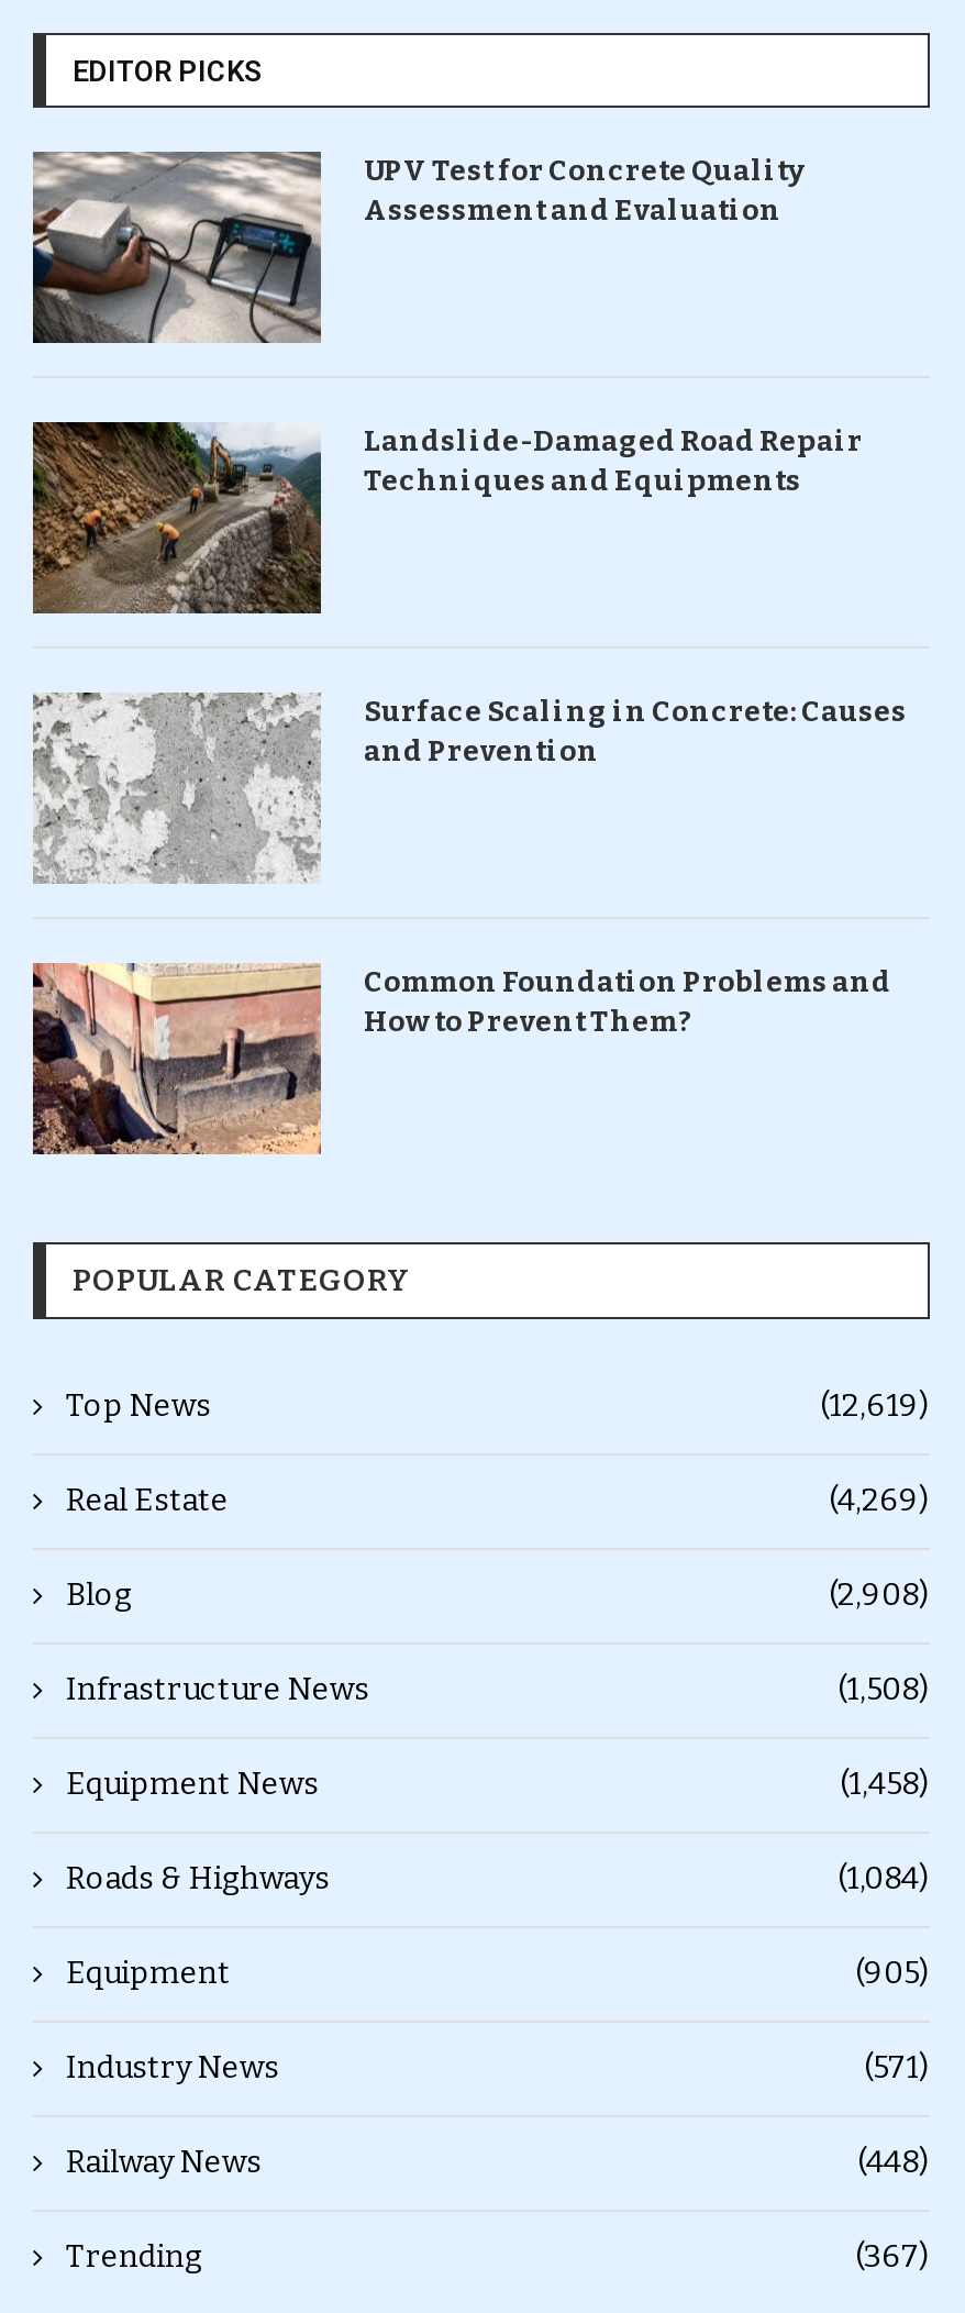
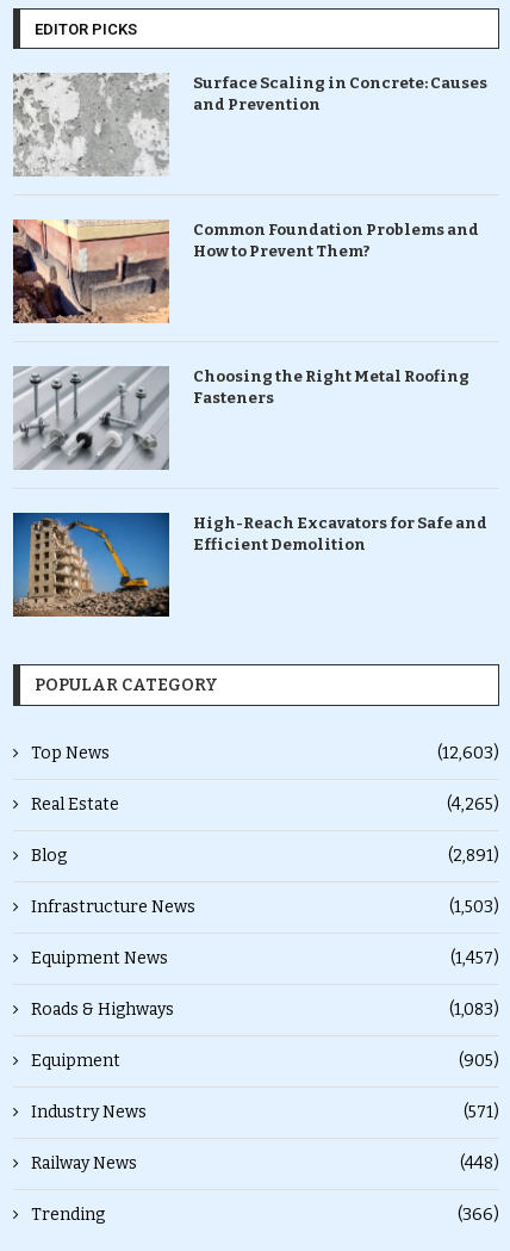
[31,150,803,345] [image] | UPV Test for Concrete Quality | Assessment and Evaluation -> none
[31,420,863,616] [image] | Landslide-Damaged Road Repair | Techniques and Equipments -> none
moved [31,690,907,1037] -> [12,72,487,260]: [image] | Surface Scaling in Concrete: Causes | and Prevention | Common Foundation Problems and | How to Prevent Them?
moved [29,959,325,1159] -> [11,217,172,326]: [image]
none -> [12,512,487,618] [image] | High-Reach Excavators for Safe and | Efficient Demolition
none -> [13,365,469,471] [image] | Choosing the Right Metal Roofing | Fasteners
[820,1387,930,1424] (12,619) -> [437,743,499,763] (12,603)
[829,1481,930,1519] (4,269) -> [447,794,499,814] (4,265)
[829,1576,930,1613] (2,908) -> [448,845,499,865] (2,891)
[838,1670,930,1708] (1,508) -> [449,896,499,917] (1,503)
[840,1765,930,1802] (1,458) -> [450,948,499,968] (1,457)
[838,1859,930,1897] (1,084) -> [449,999,499,1019] (1,083)
[855,2238,930,2275] (367) -> [458,1204,499,1224] (366)

